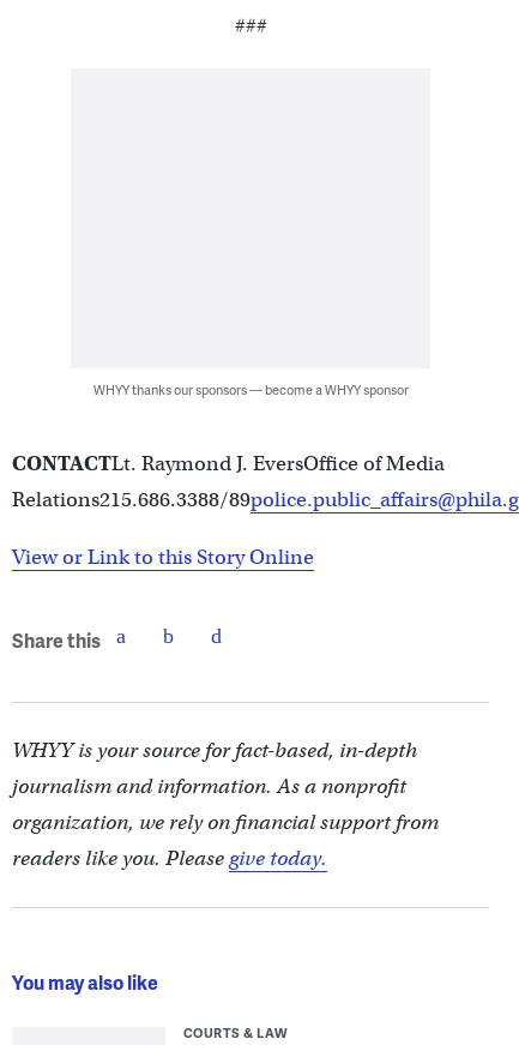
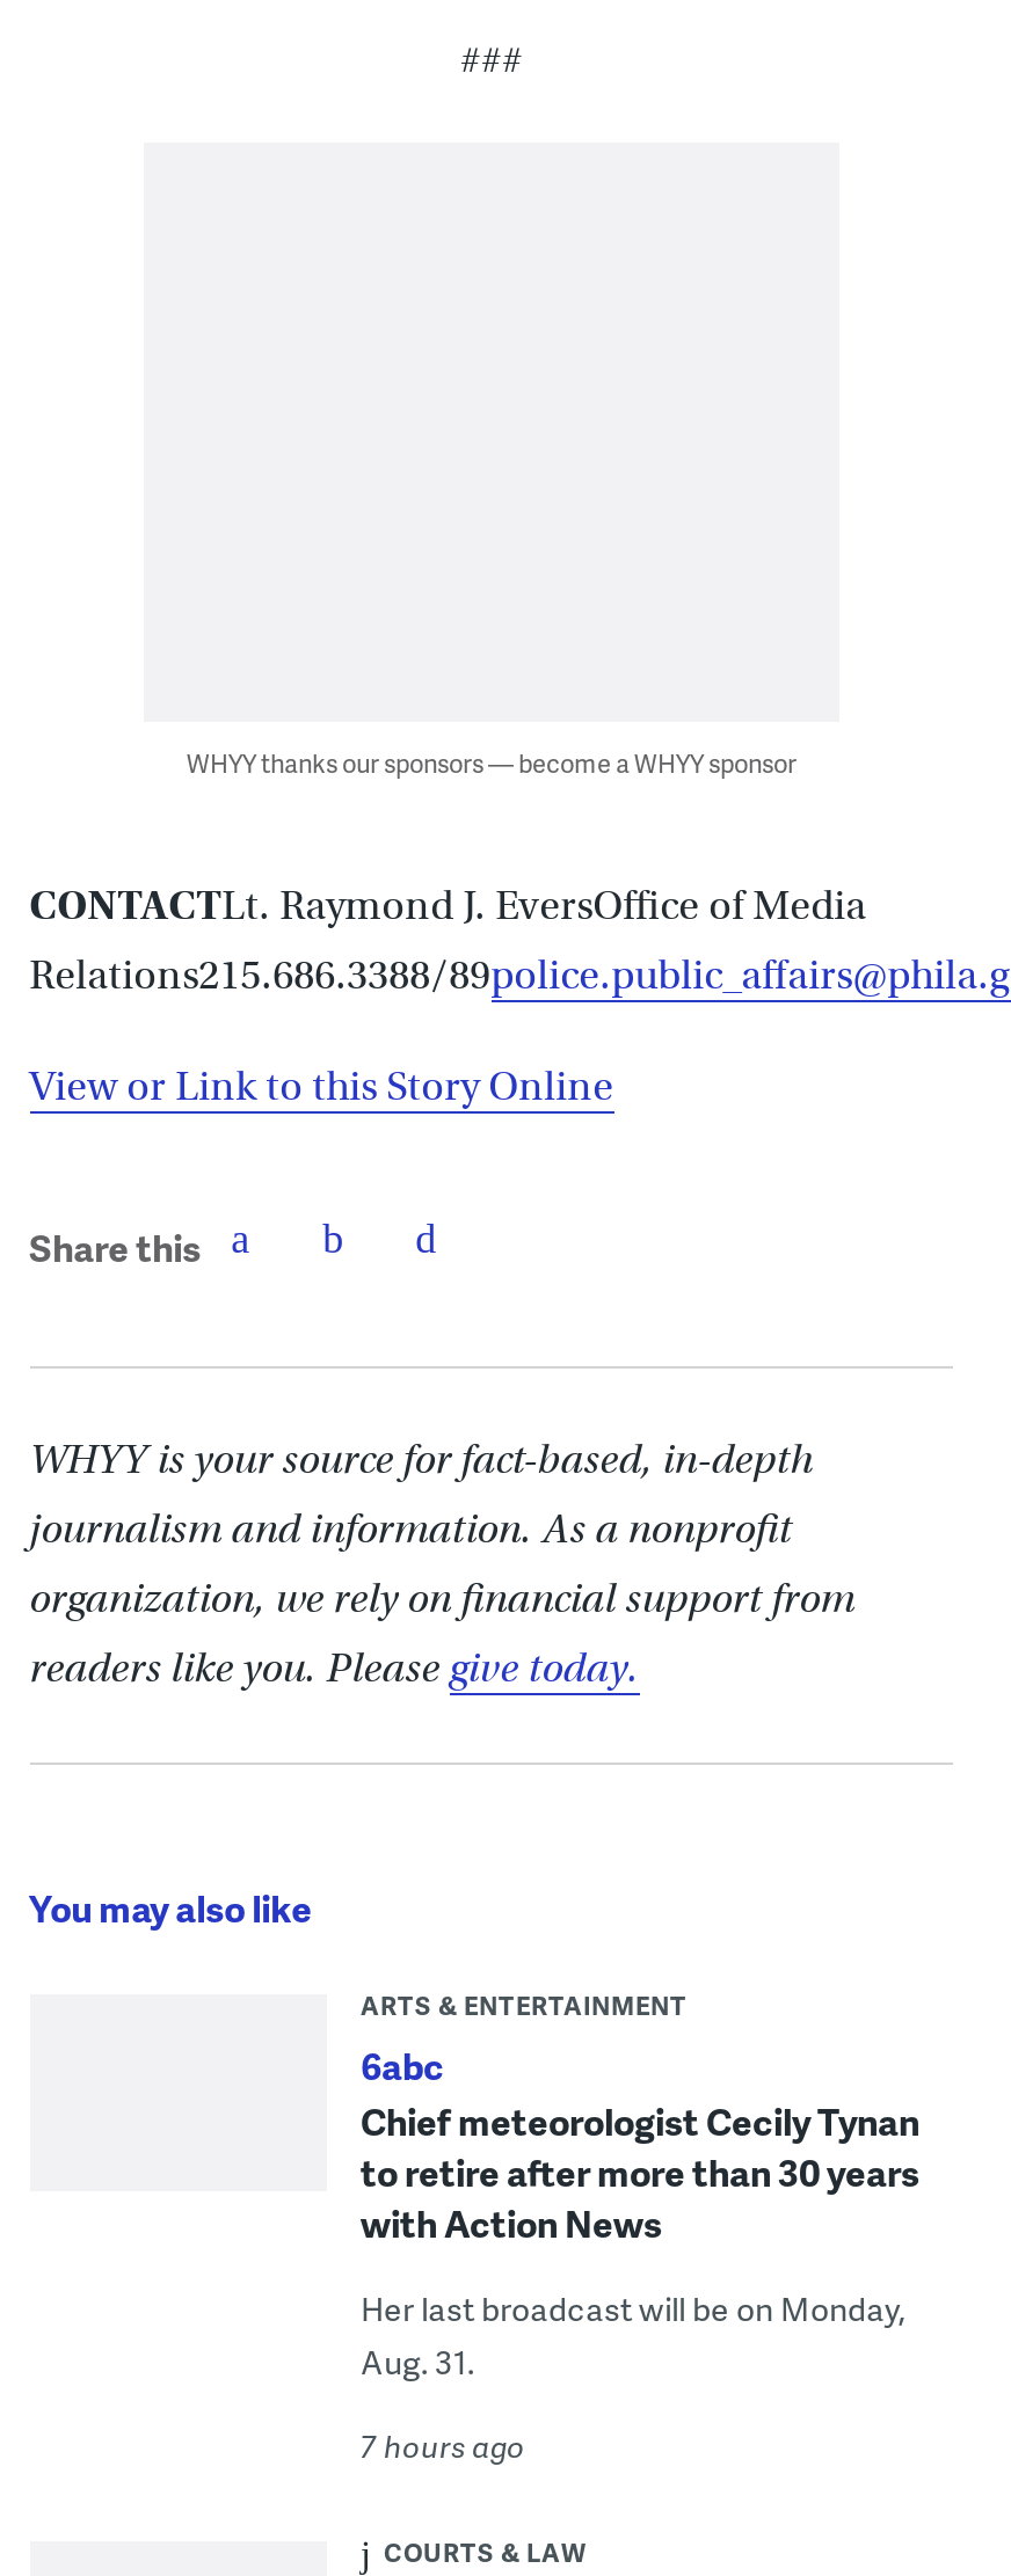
none -> [361,1987,919,2467] ARTS & ENTERTAINMENT | 6abc | Chief meteorologist Cecily Tynan | to retire after more than 30 years | with Action News | Her last broadcast will be on Monday, | Aug. 31. | 7 hours ago

